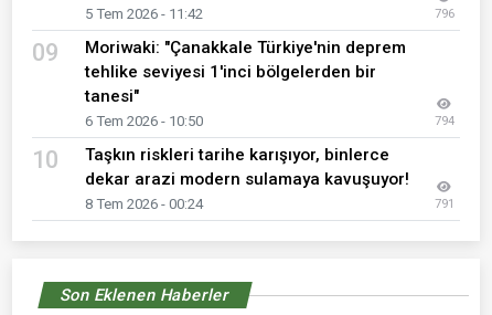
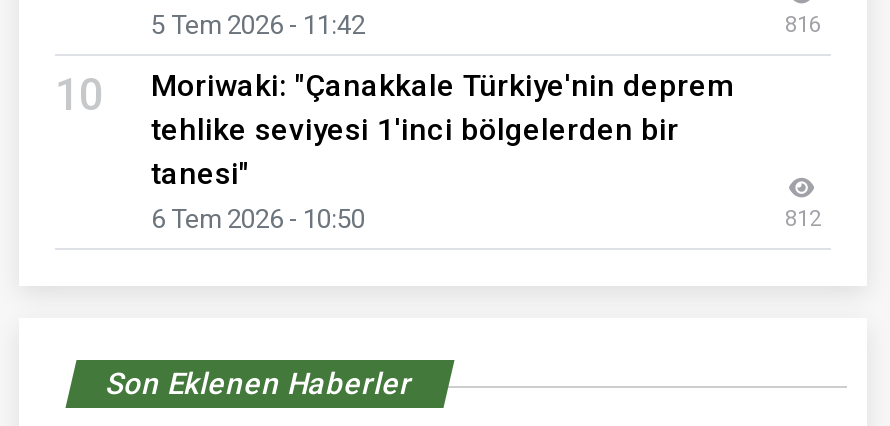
[435,7,454,21] 796 -> [785,12,821,38] 816
[32,38,406,67] 09 Moriwaki: "Çanakkale Türkiye'nin deprem -> [55,68,733,120] 10 Moriwaki: "Çanakkale Türkiye'nin deprem
[32,114,454,212] 794 | 10 | Taşkın riskleri tarihe karışıyor, binlerce | dekar arazi modern sulamaya kavuşuyor! | 8 Tem 2026 - 00:24 | 791 -> [785,206,821,232] 812

